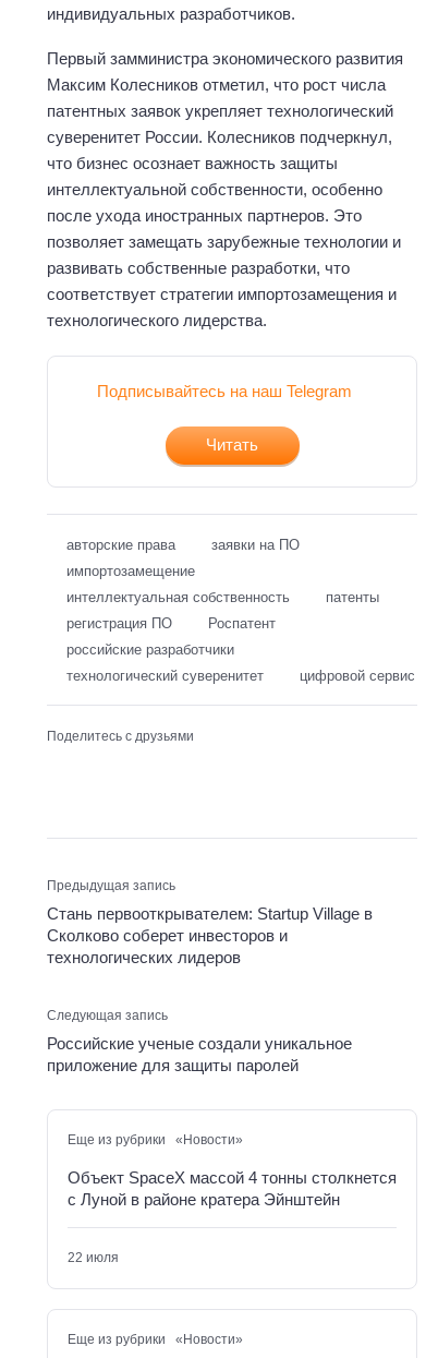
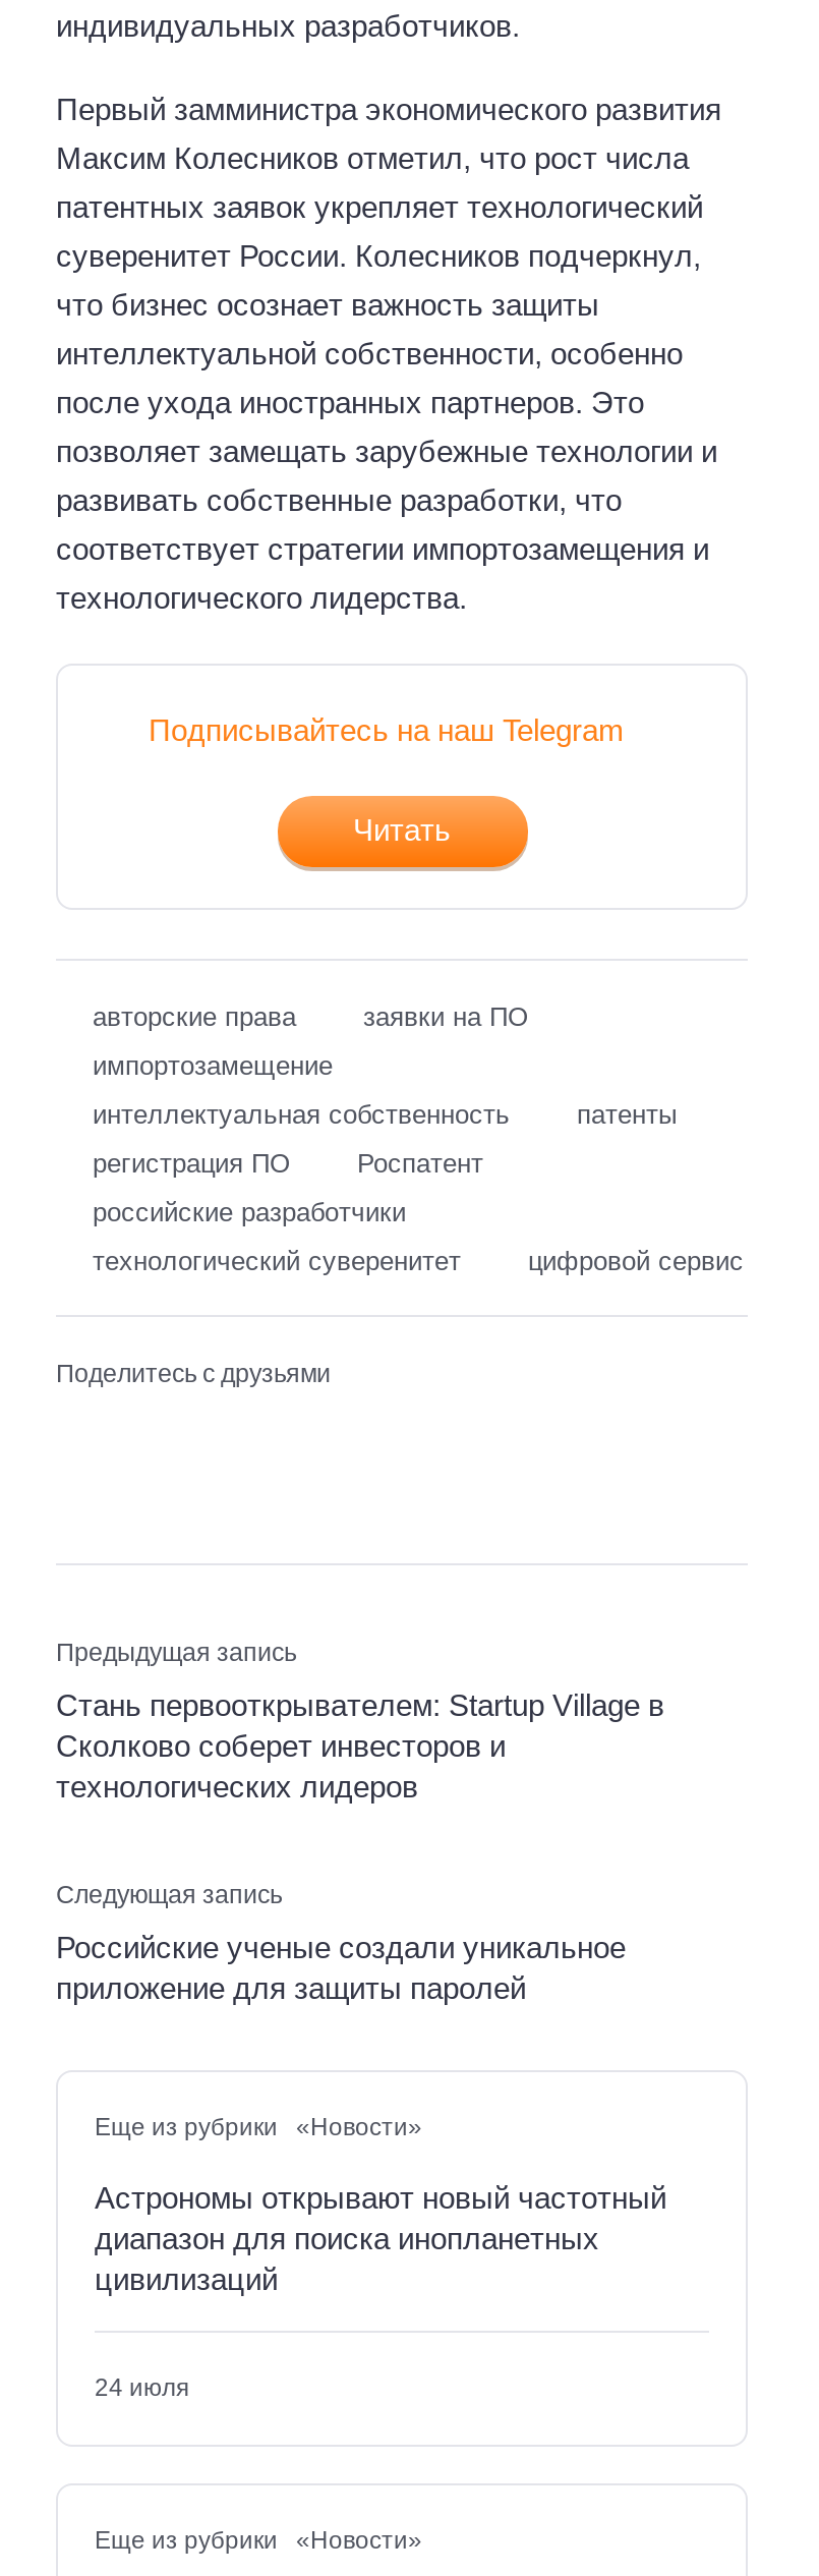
[68,1168,397,1208] Объект SpaceX массой 4 тонны столкнется | с Луной в районе кратера Эйнштейн -> [95,2180,666,2296] Астрономы открывают новый частотный | диапазон для поиска инопланетных | цивилизаций
[68,1250,119,1265] 22 июля -> [95,2373,190,2402] 24 июля

